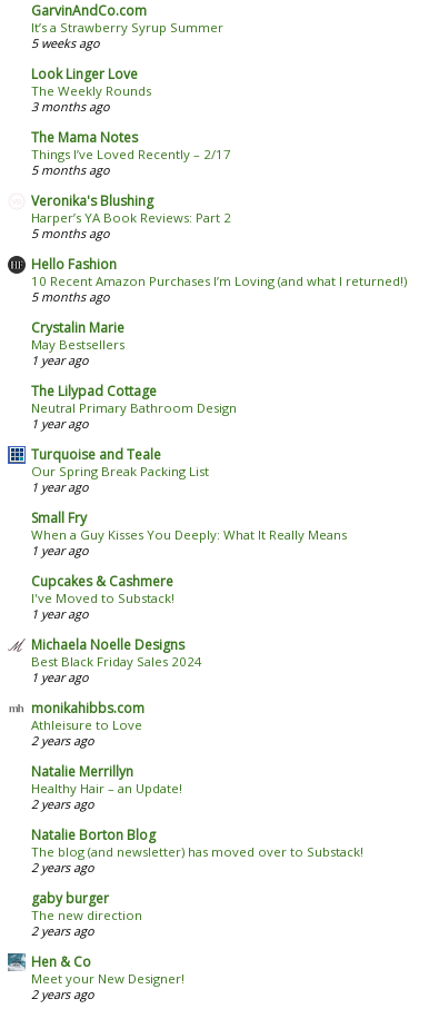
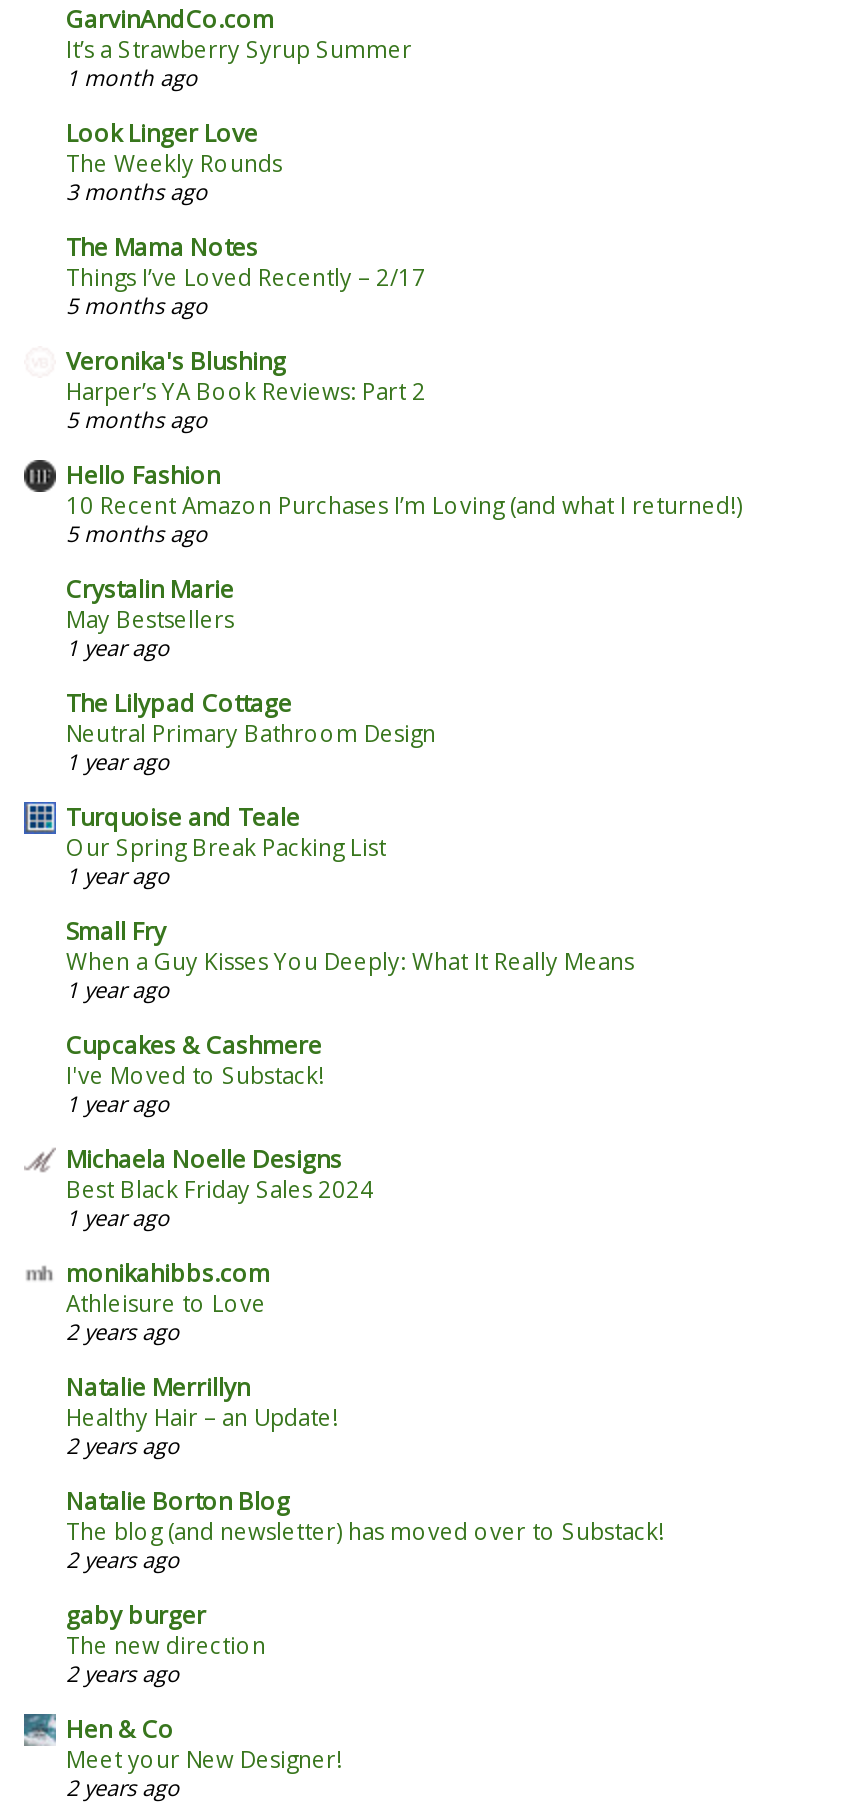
[31,35,100,51] 5 weeks ago -> [66,62,198,92] 1 month ago

